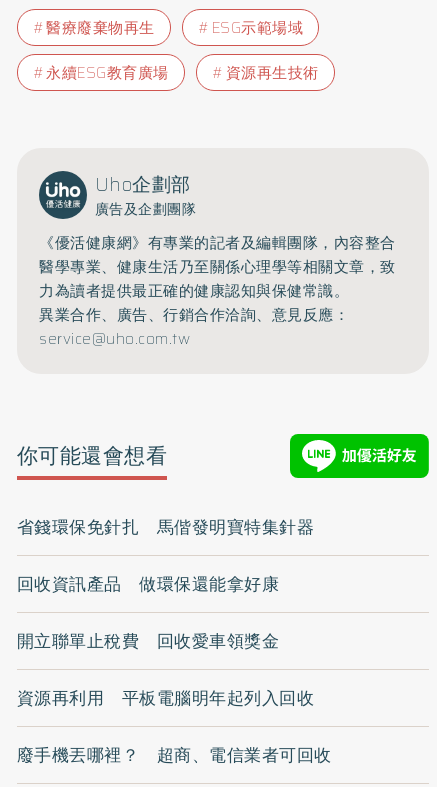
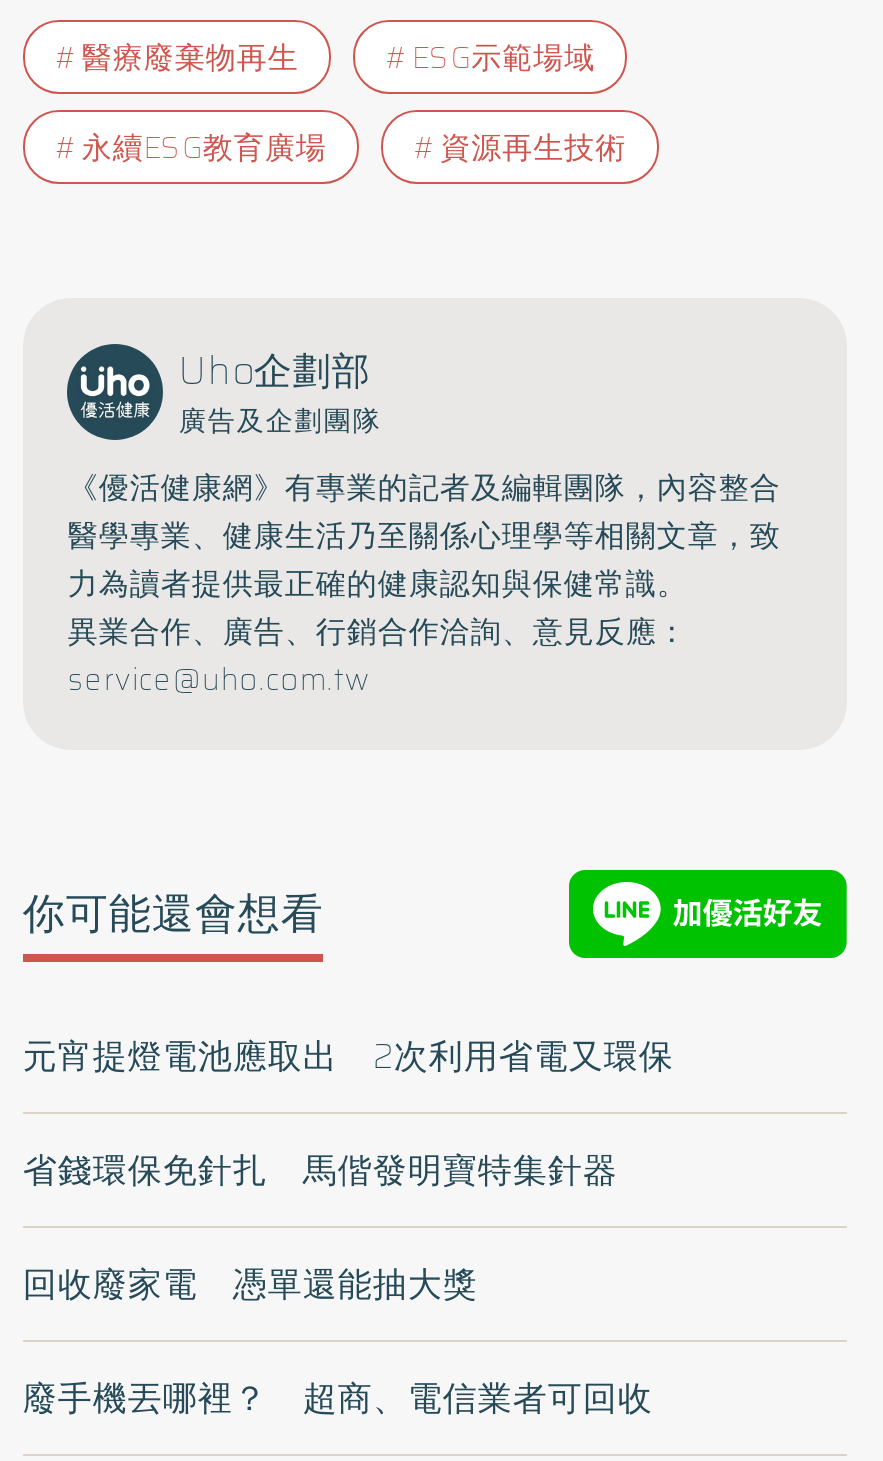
none -> [23,1030,674,1082] 元宵提燈電池應取出 2次利用省電又環保
moved [17,514,314,540] -> [23,1144,618,1196]: 省錢環保免針扎 馬偕發明寶特集針器
[17,571,314,711] 回收資訊產品 做環保還能拿好康 | 開立聯單止稅費 回收愛車領獎金 | 資源再利用 平板電腦明年起列入回收 -> [23,1258,478,1310] 回收廢家電 憑單還能抽大獎

